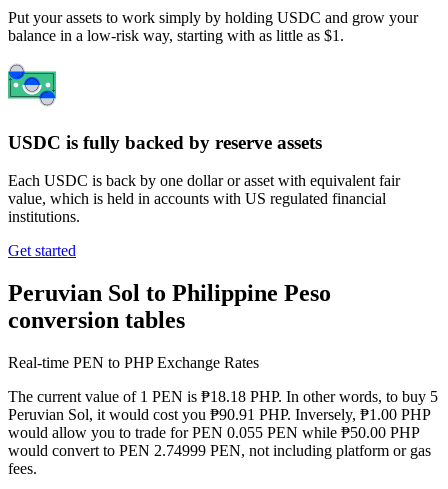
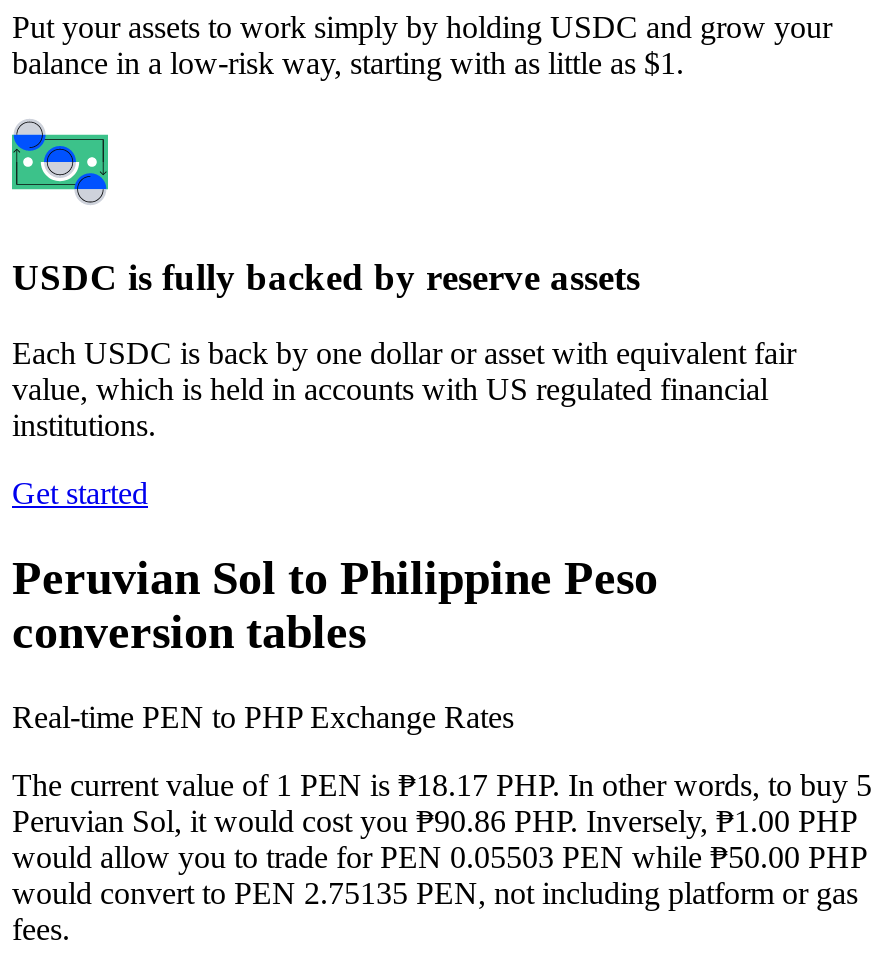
[8,388,438,405] The current value of 1 PEN is ₱18.18 PHP. In other words, to buy 5 -> [12,768,872,802] The current value of 1 PEN is ₱18.17 PHP. In other words, to buy 5
[8,406,430,423] Peruvian Sol, it would cost you ₱90.91 PHP. Inversely, ₱1.00 PHP -> [12,804,856,838] Peruvian Sol, it would cost you ₱90.86 PHP. Inversely, ₱1.00 PHP
[8,424,419,441] would allow you to trade for PEN 0.055 PEN while ₱50.00 PHP -> [12,840,866,874] would allow you to trade for PEN 0.05503 PEN while ₱50.00 PHP
[8,442,431,459] would convert to PEN 2.74999 PEN, not including platform or gas -> [12,876,858,910] would convert to PEN 2.75135 PEN, not including platform or gas

